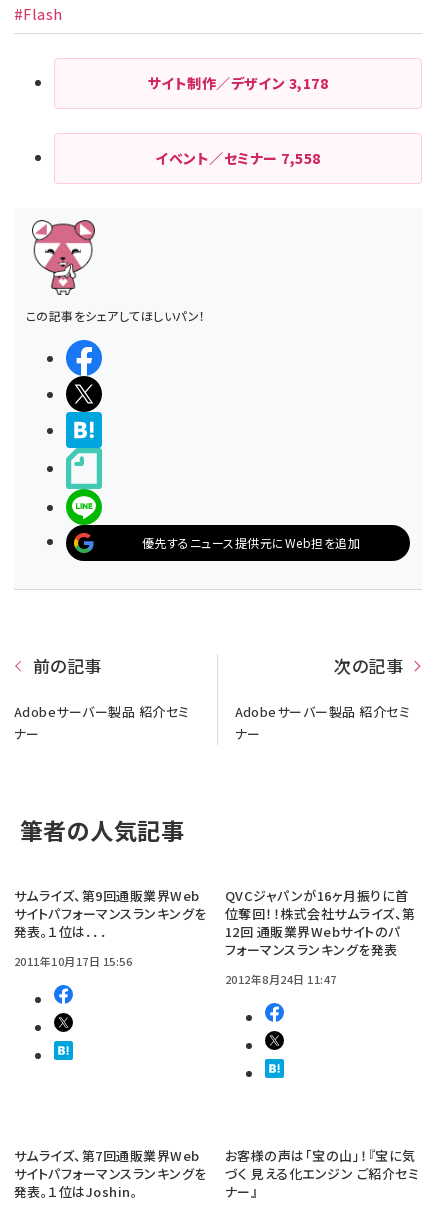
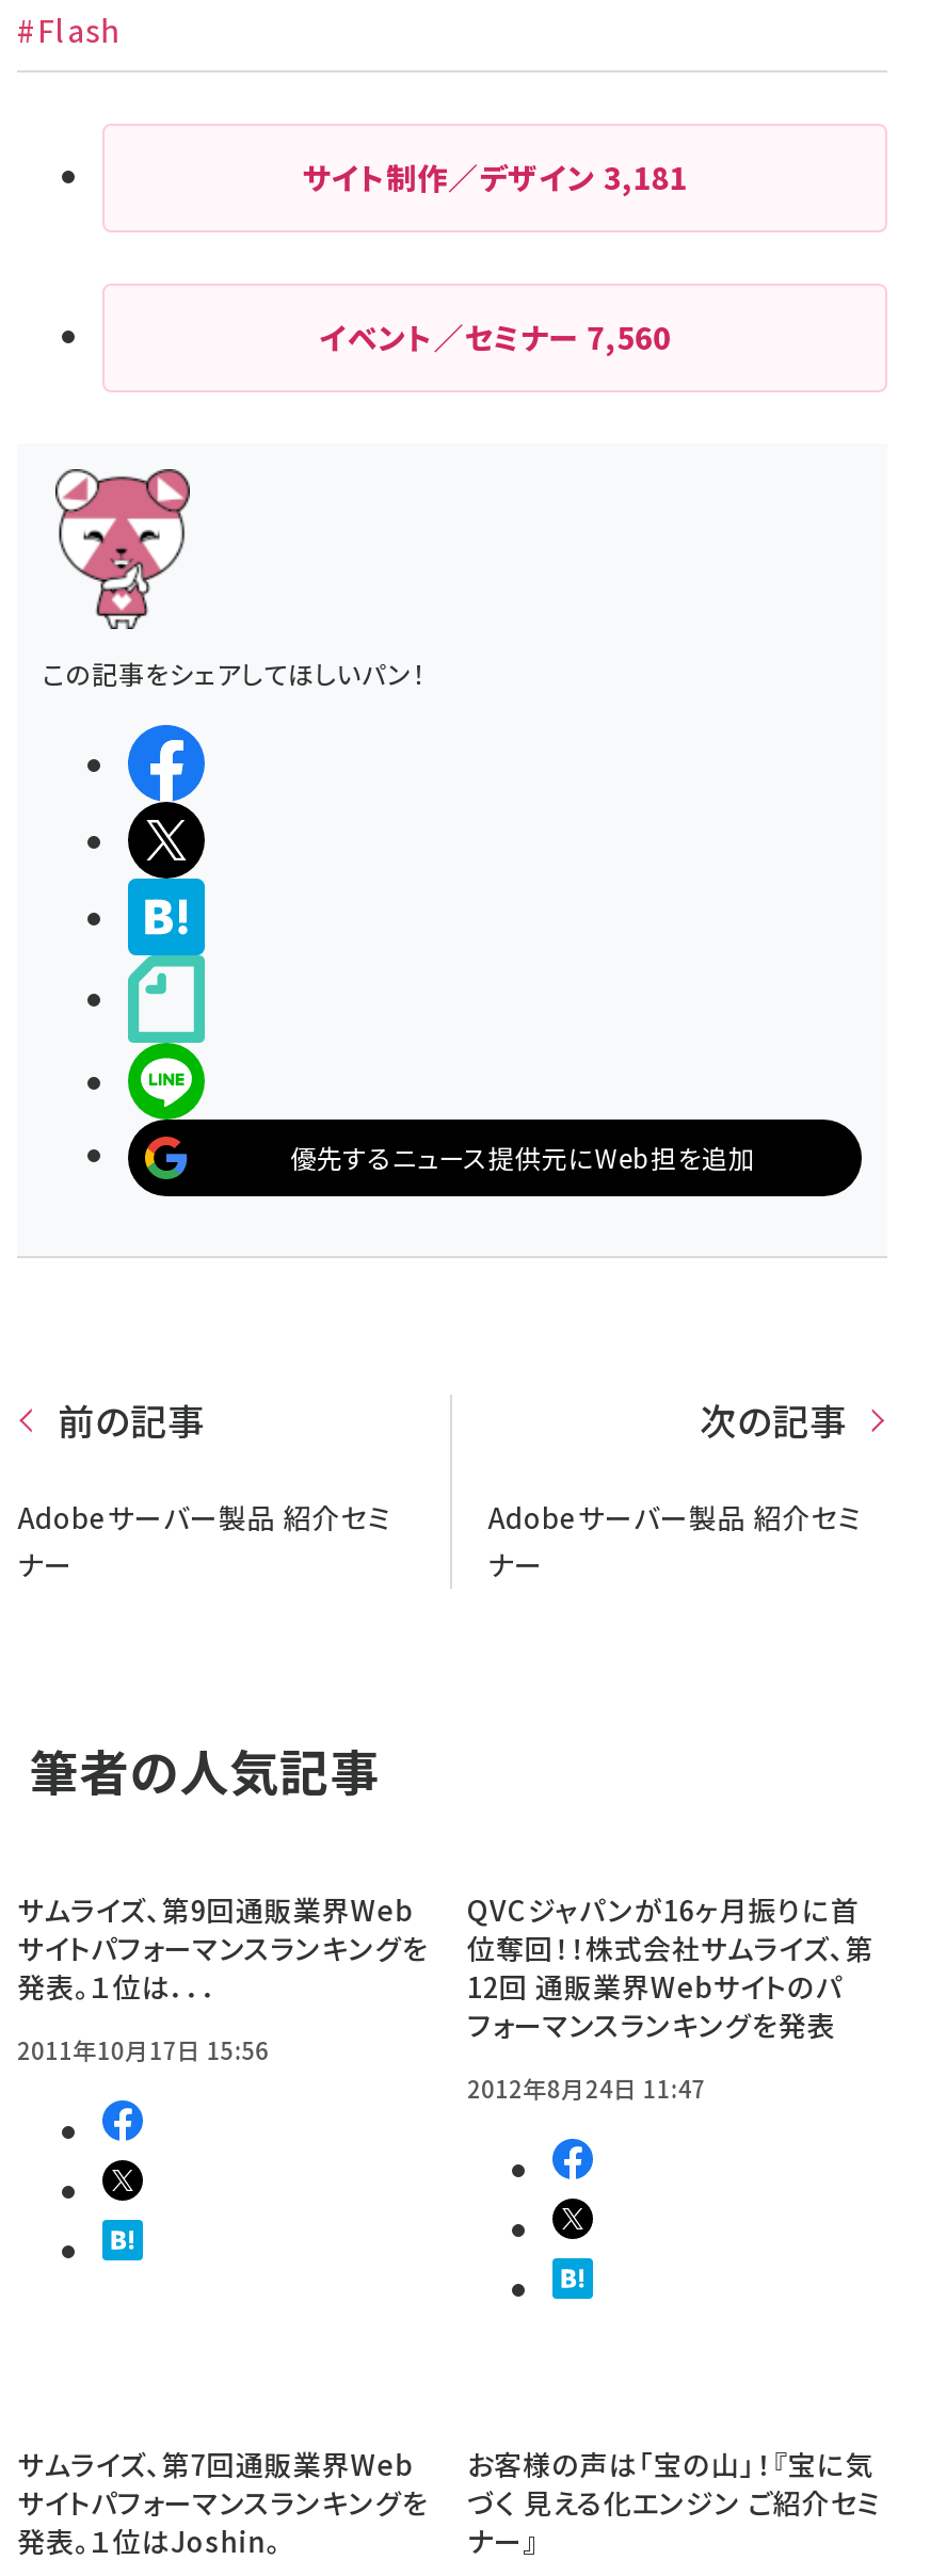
[148,73,328,93] サイト制作／デザイン3,178 -> [302,156,687,198] サイト制作／デザイン3,181
[155,148,321,168] イベント／セミナー7,558 -> [319,316,671,358] イベント／セミナー7,560

